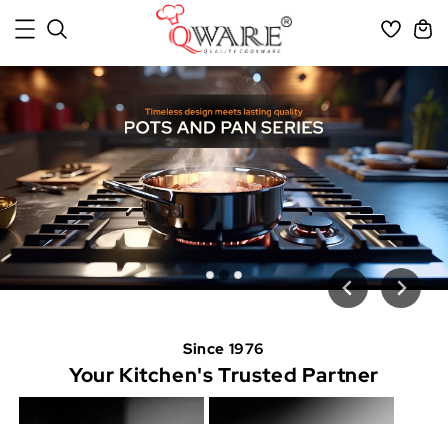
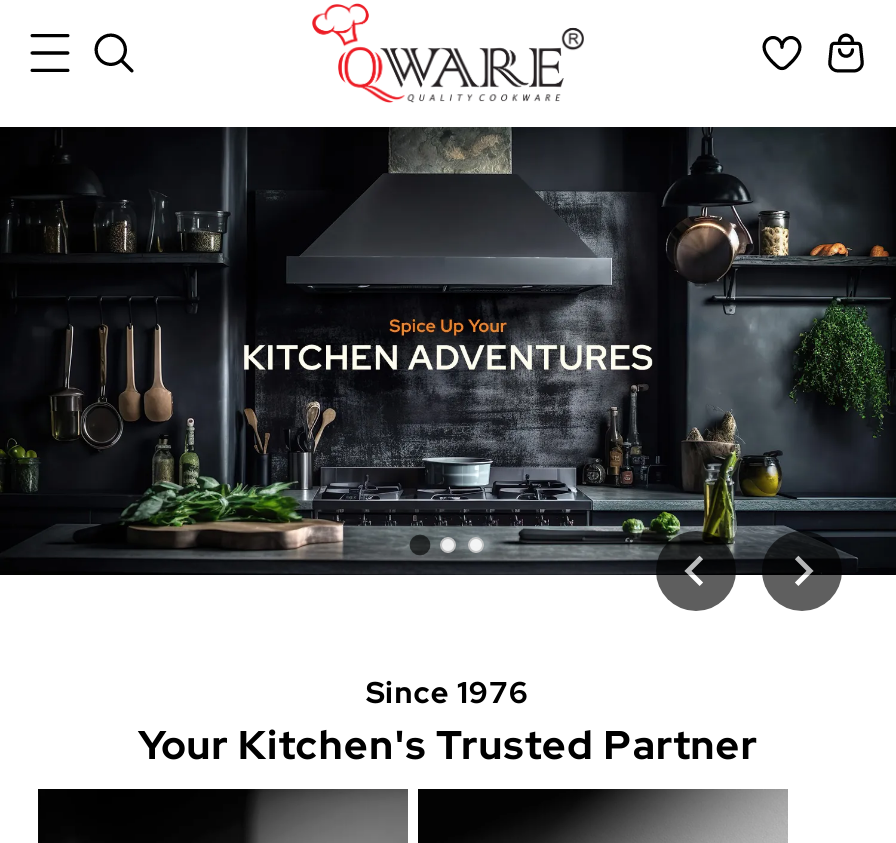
[3,65,445,289] [image] -> [6,125,890,575] [image]

